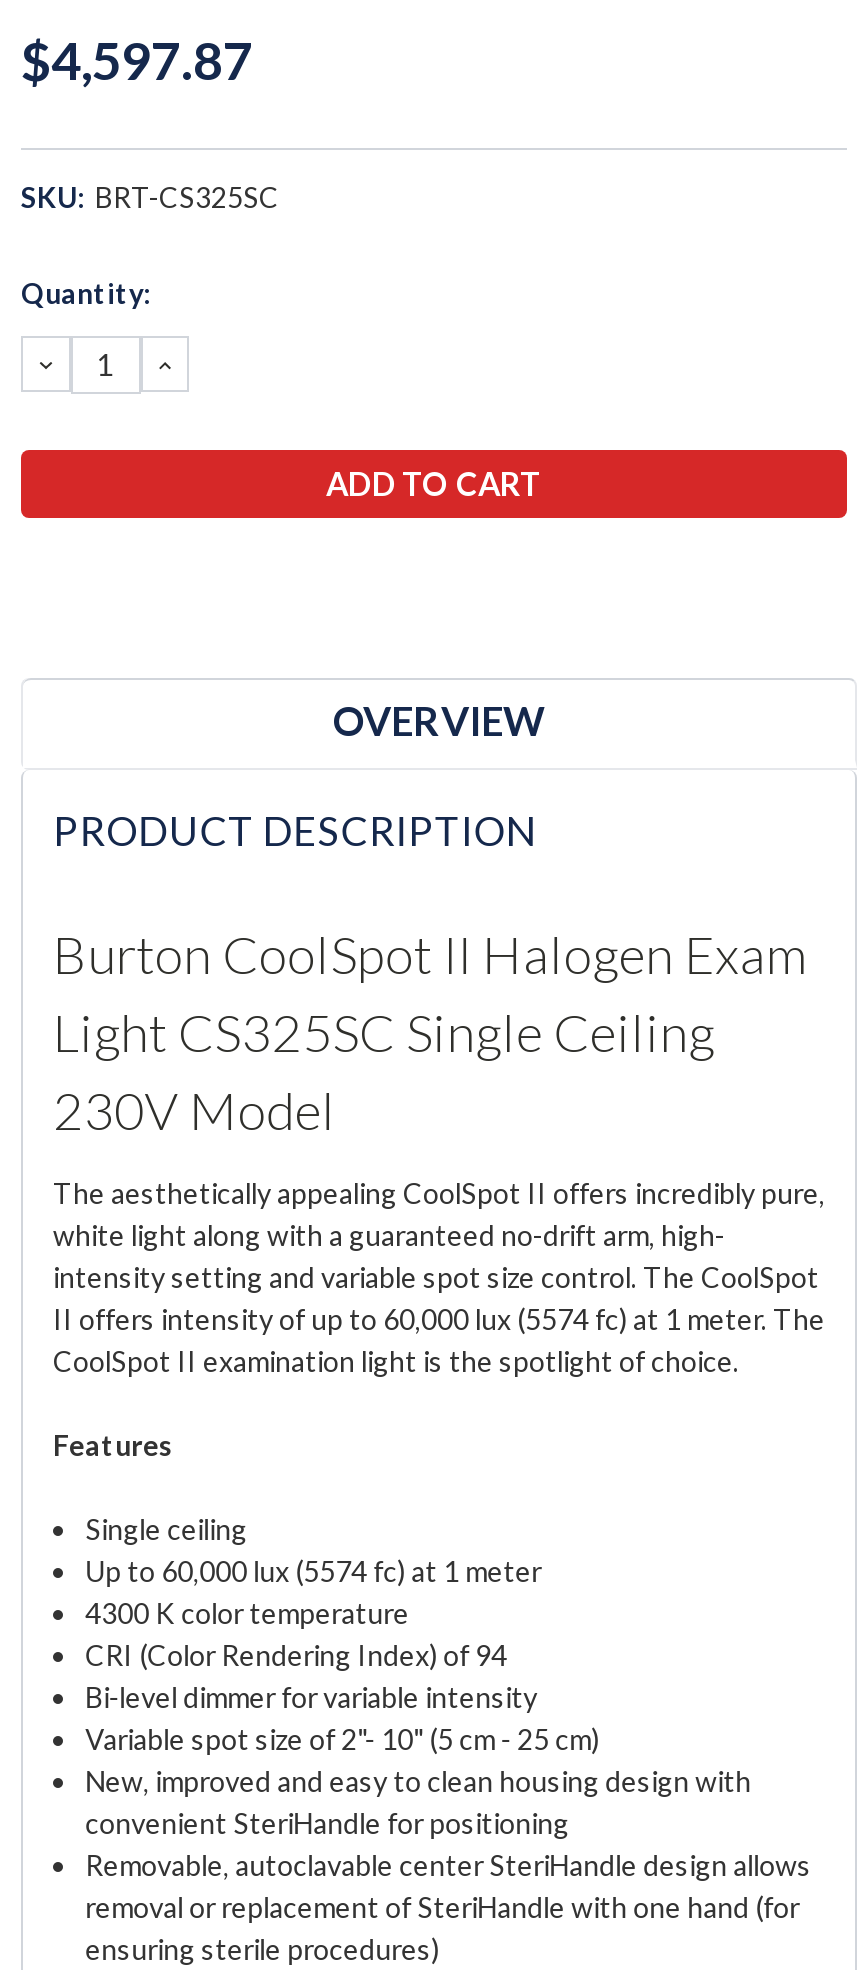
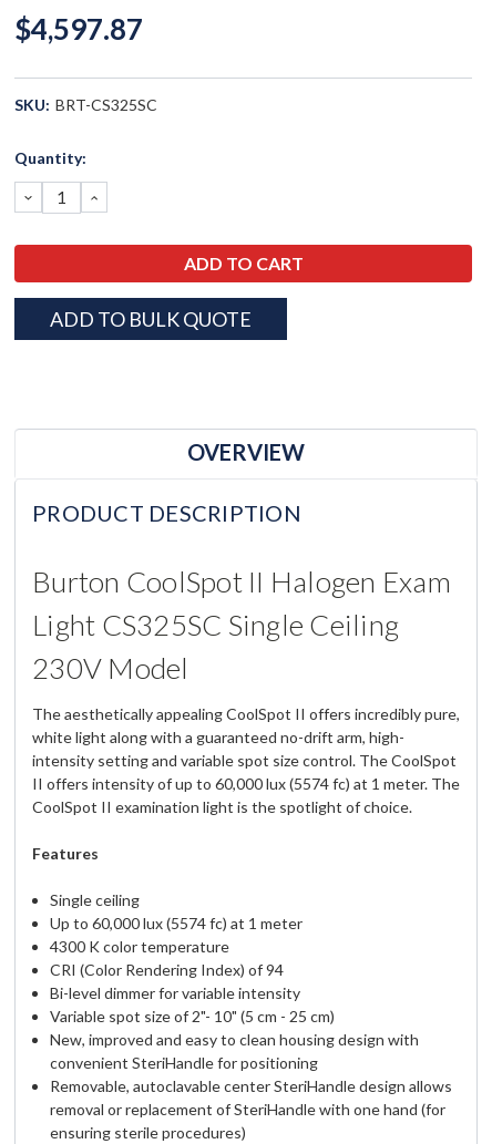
none -> [50,307,252,331] ADD TO BULK QUOTE

